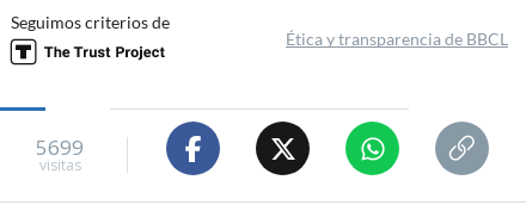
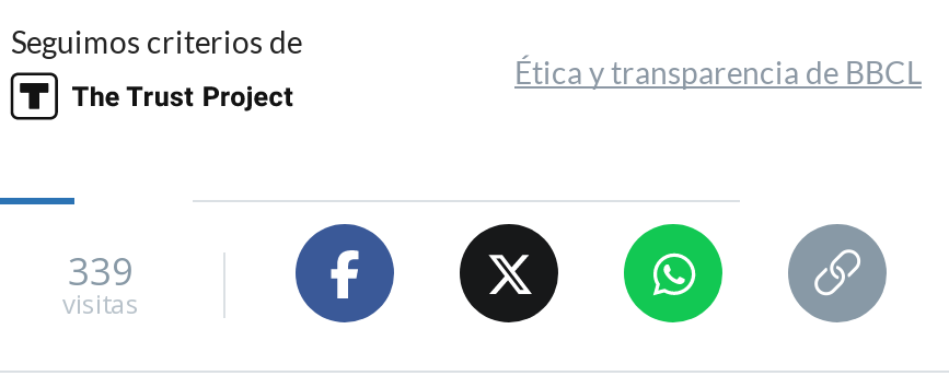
[36,133,84,161] 5699 -> [68,246,134,296] 339

